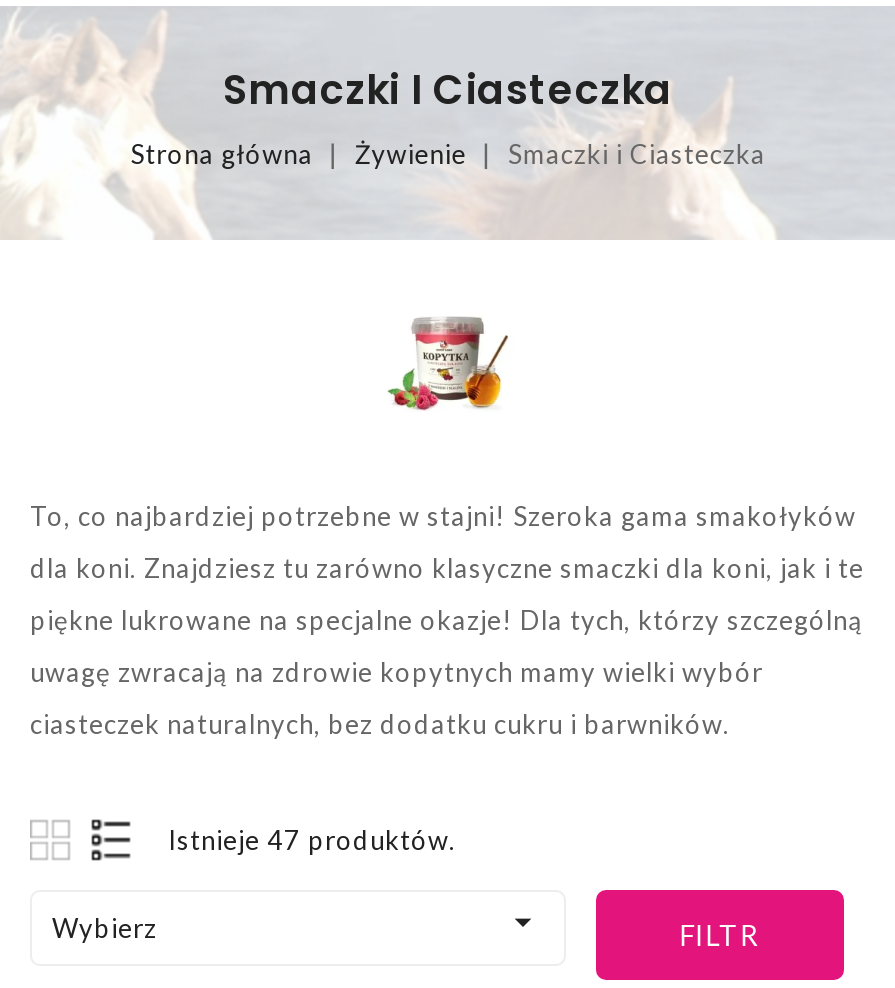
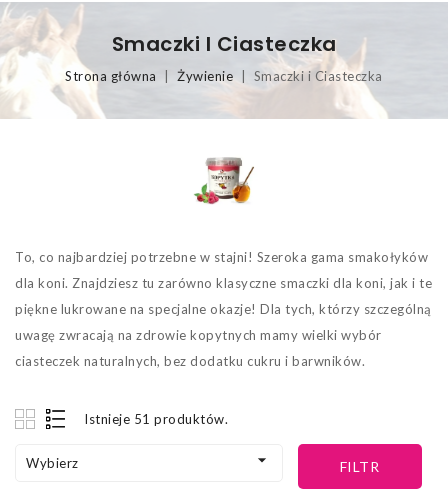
[168,825,456,857] Istnieje 47 produktów. -> [84,411,228,427] Istnieje 51 produktów.

